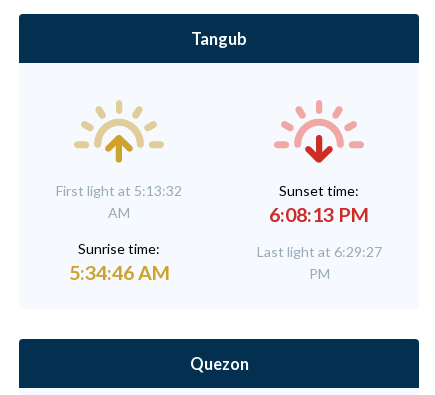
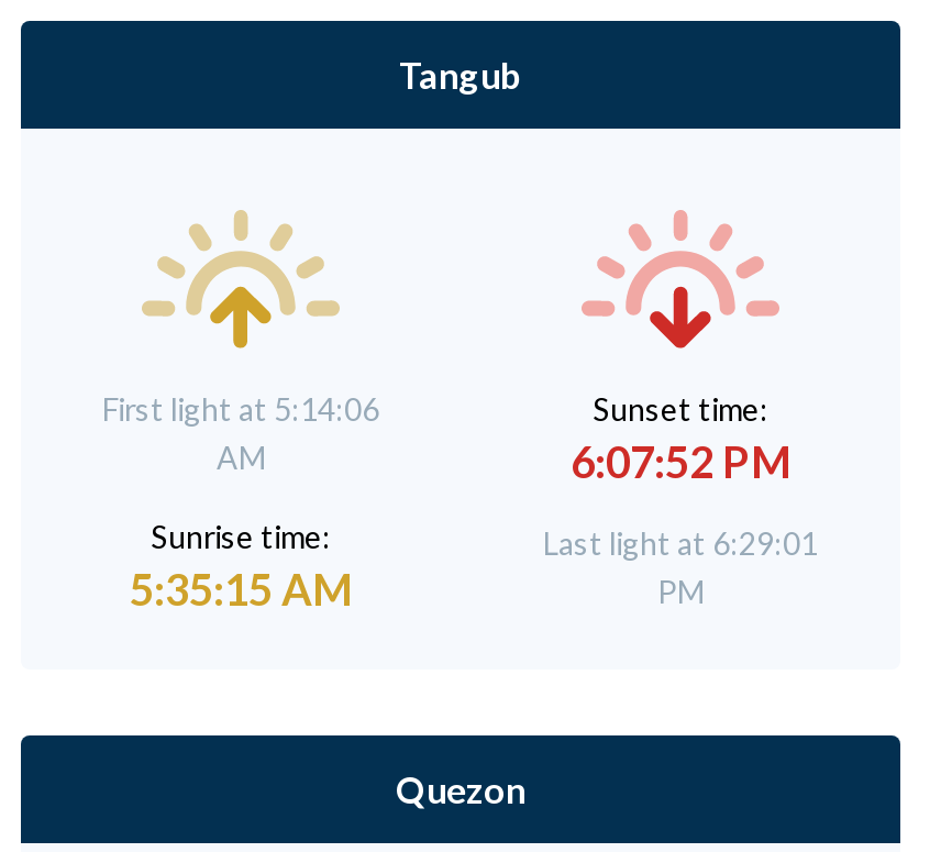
[56,182,182,199] First light at 5:13:32 -> [102,390,379,427] First light at 5:14:06
[269,203,369,226] 6:08:13 PM -> [571,436,790,487] 6:07:52 PM
[256,243,381,260] Last light at 6:29:27 -> [543,524,818,561] Last light at 6:29:01
[68,261,169,284] 5:34:46 AM -> [130,564,352,614] 5:35:15 AM

